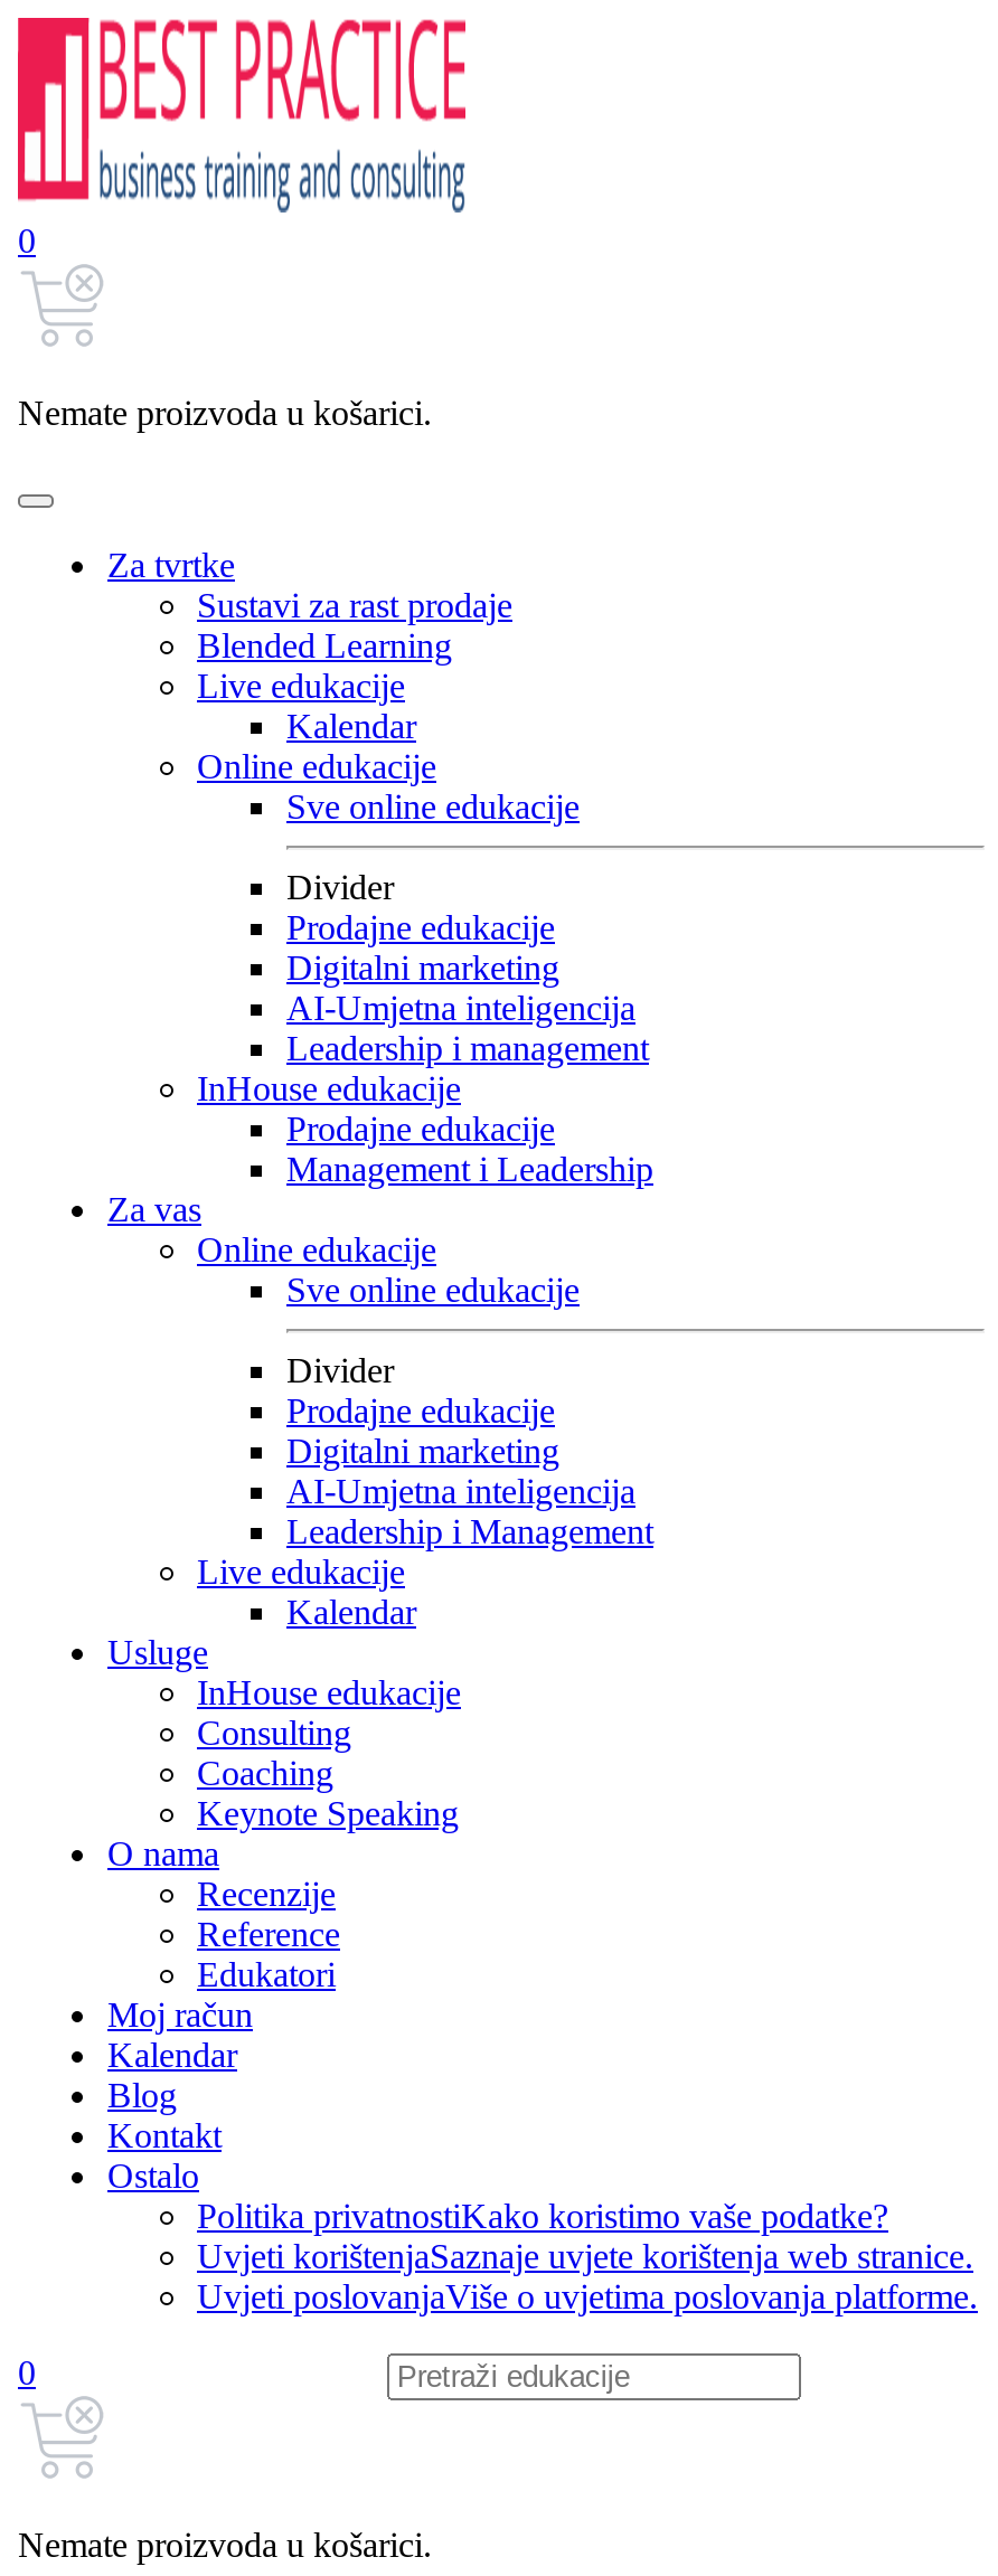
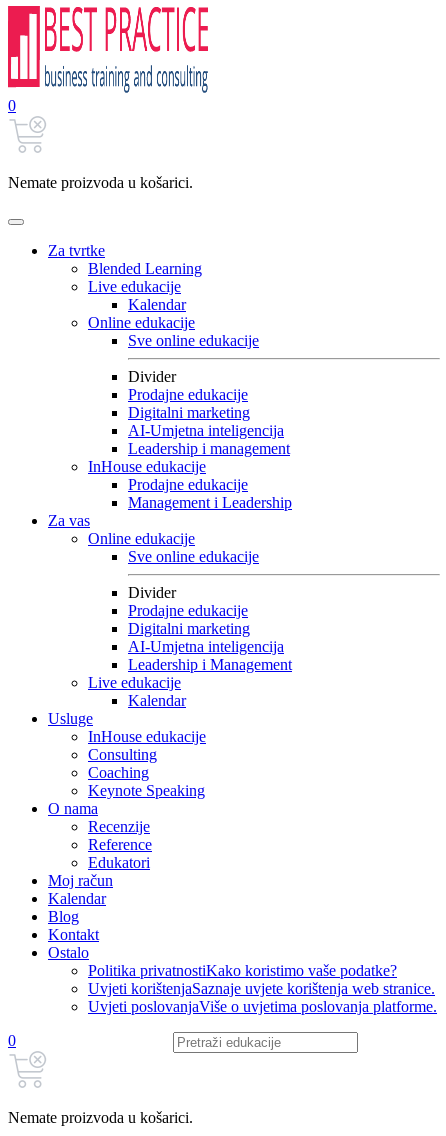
[197,586,512,624] Sustavi za rast prodaje -> none

